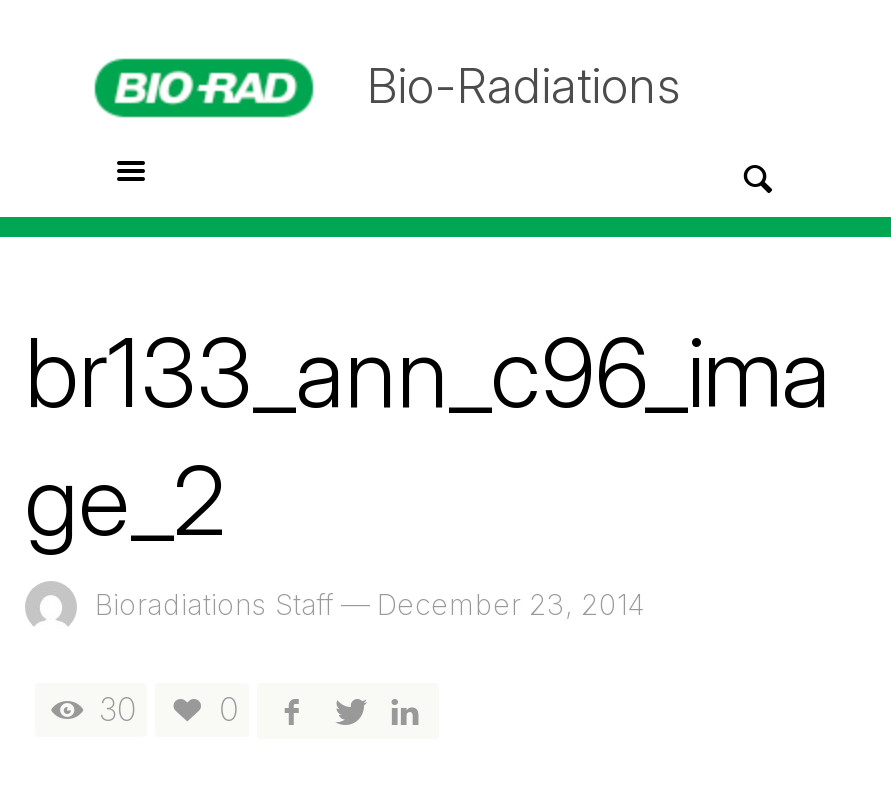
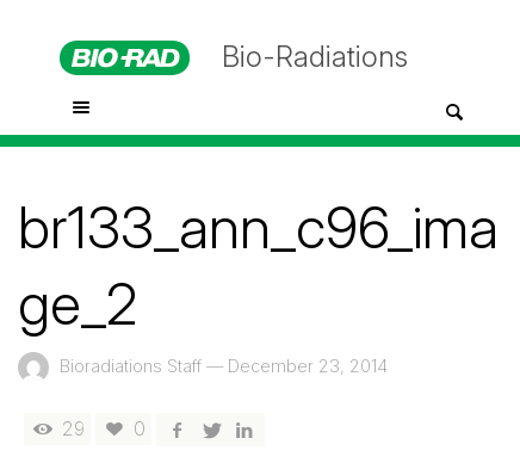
[99,691,137,729] 30 -> [62,418,85,440] 29

